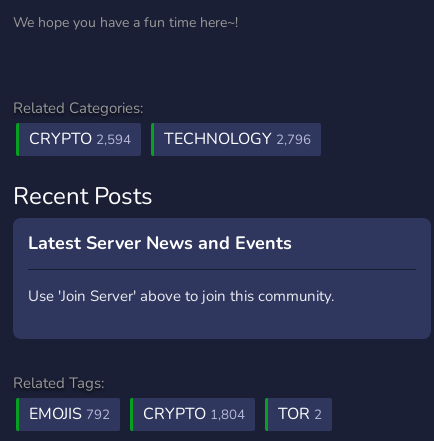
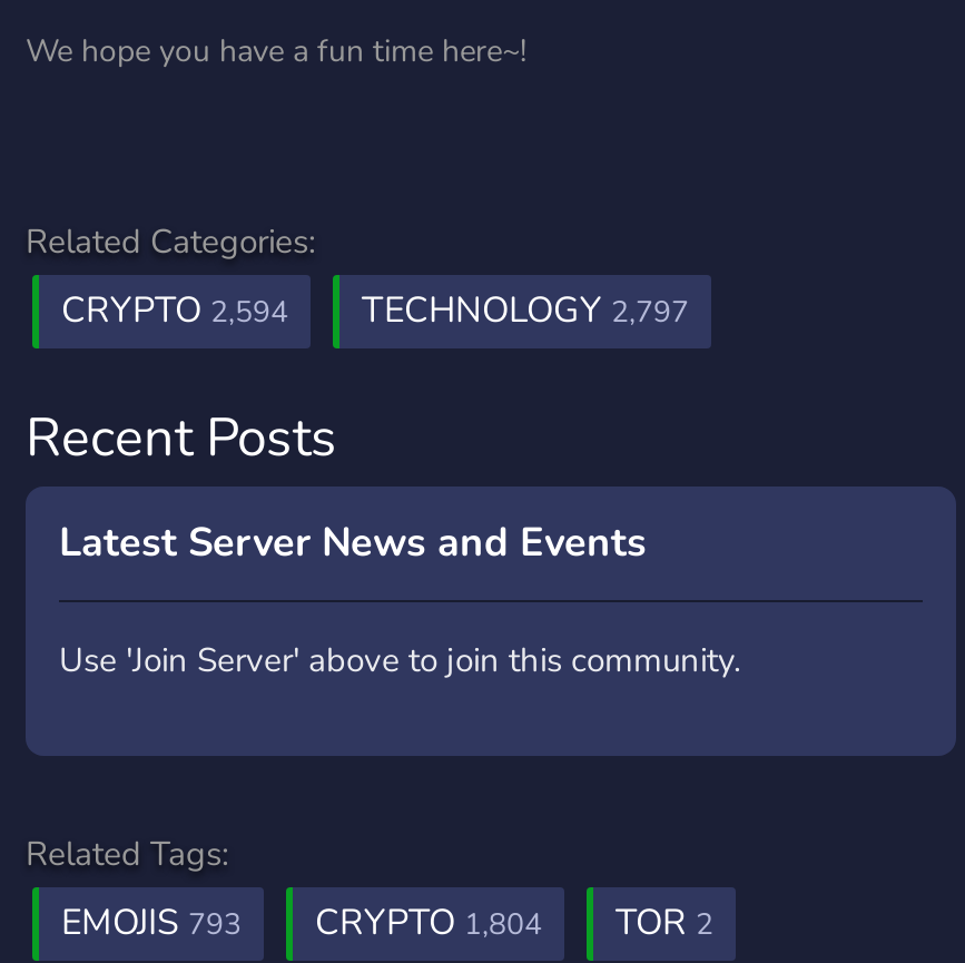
[29,128,311,150] CRYPTO 2,594 TECHNOLOGY 2,796 -> [61,286,689,335] CRYPTO 2,594 TECHNOLOGY 2,797
[29,403,322,425] EMOJIS 792 CRYPTO 1,804 TOR 2 -> [61,898,713,947] EMOJIS 793 CRYPTO 1,804 TOR 2

